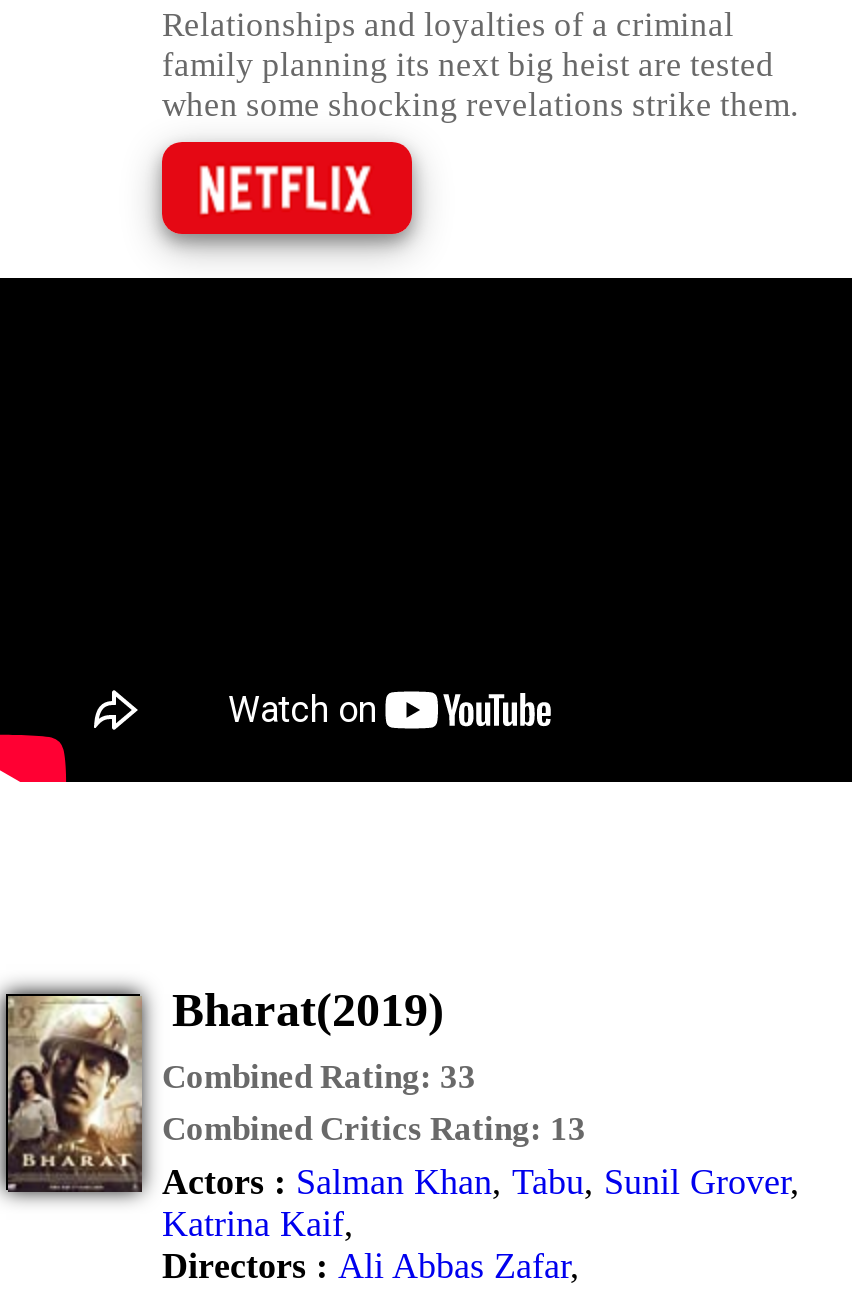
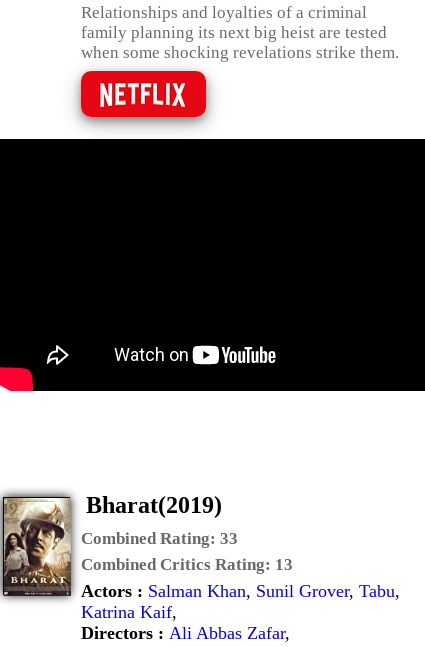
[162,1162,800,1202] Actors : Salman Khan, Tabu, Sunil Grover, -> [81,581,400,601] Actors : Salman Khan, Sunil Grover, Tabu,

